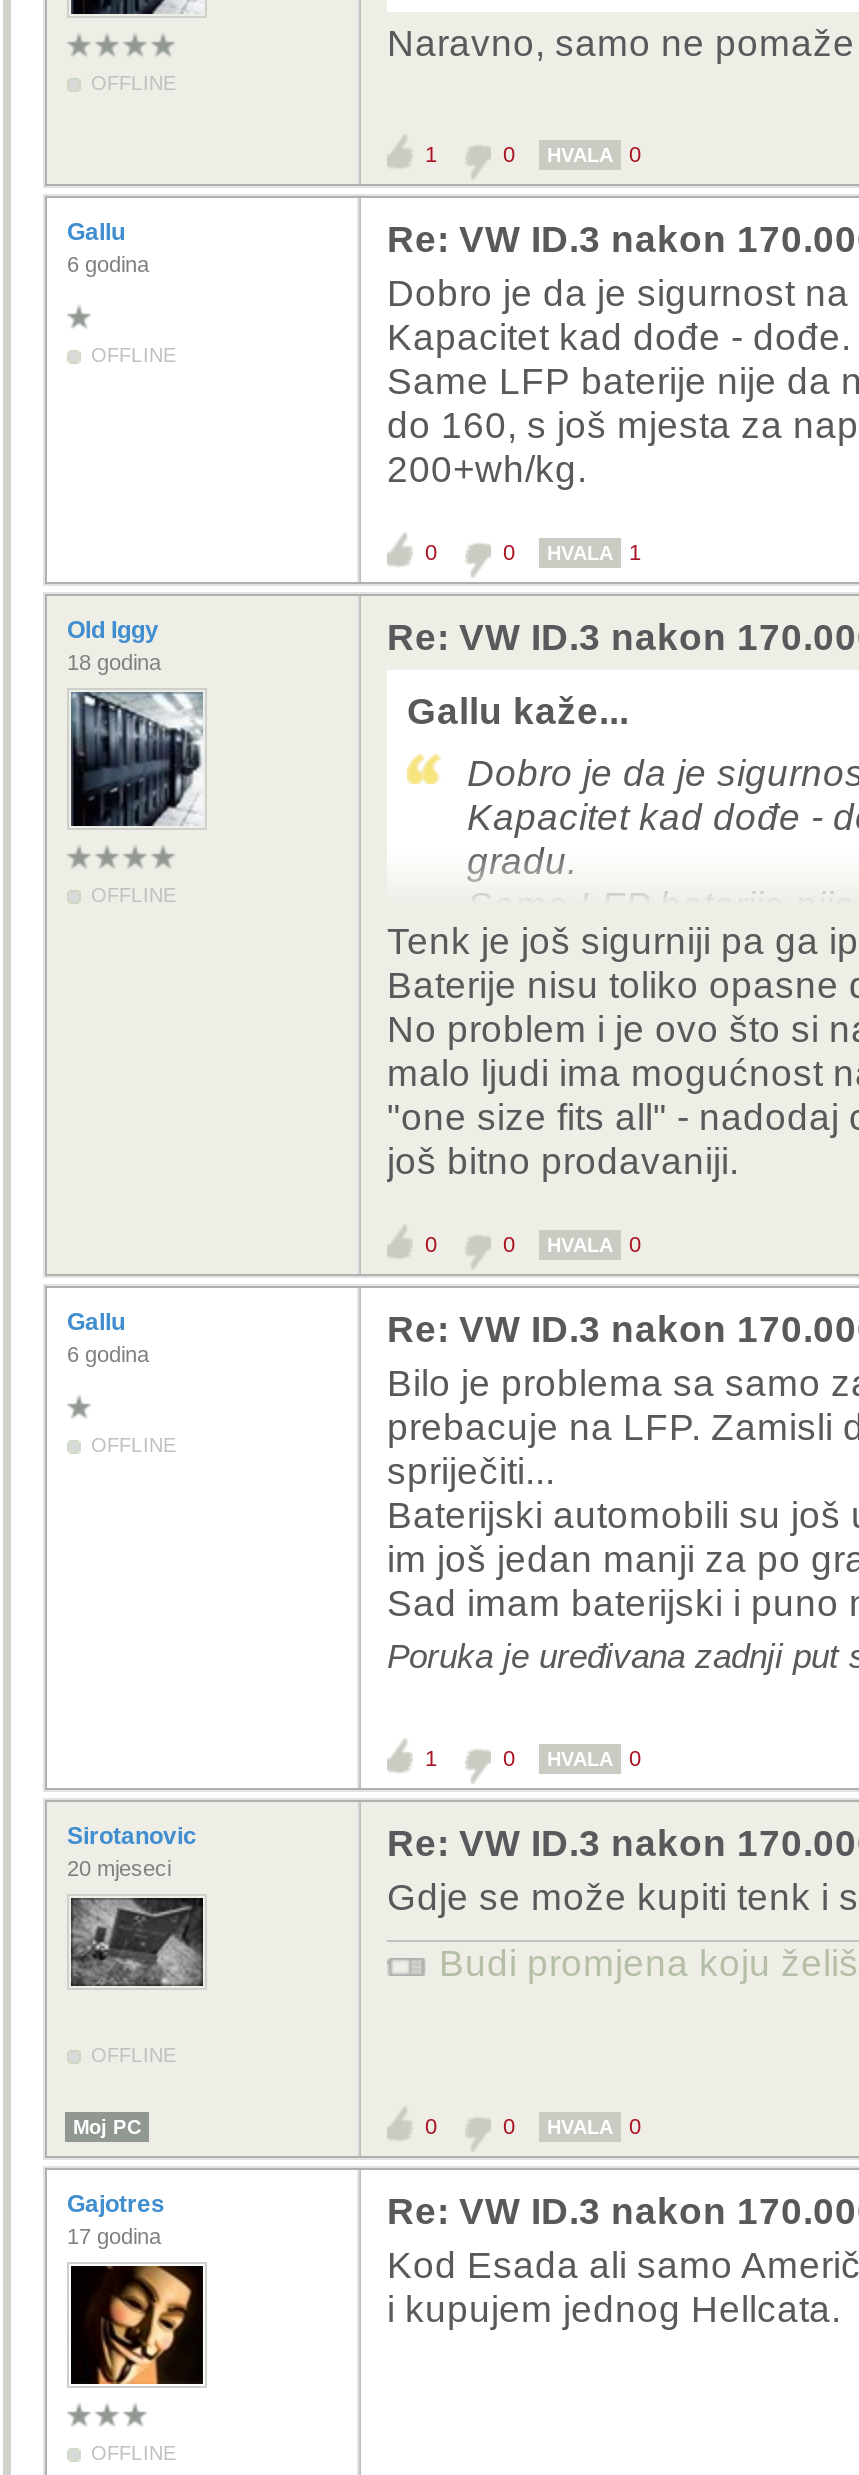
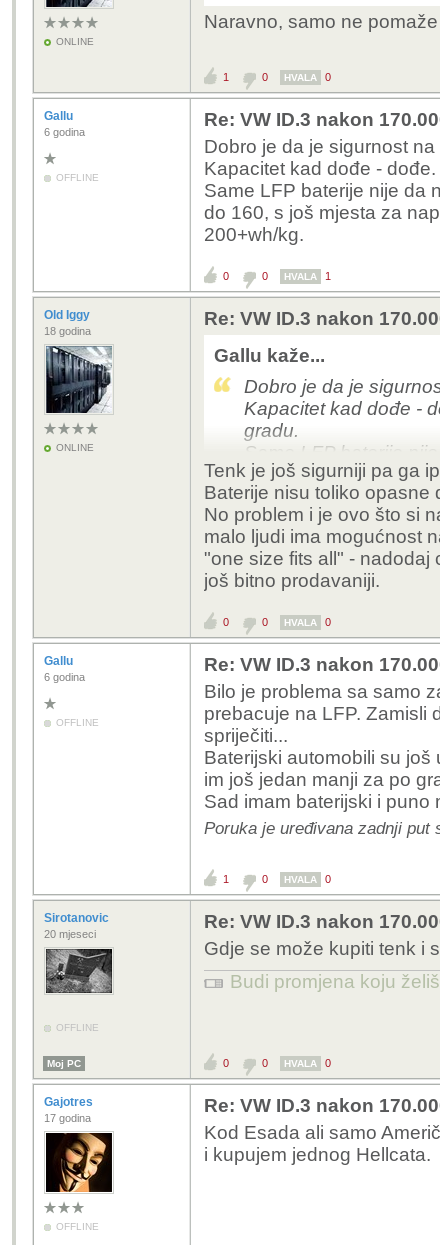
[91,72,177,94] OFFLINE -> [56,36,94,47] ONLINE
[91,884,177,906] OFFLINE -> [56,442,94,453] ONLINE

